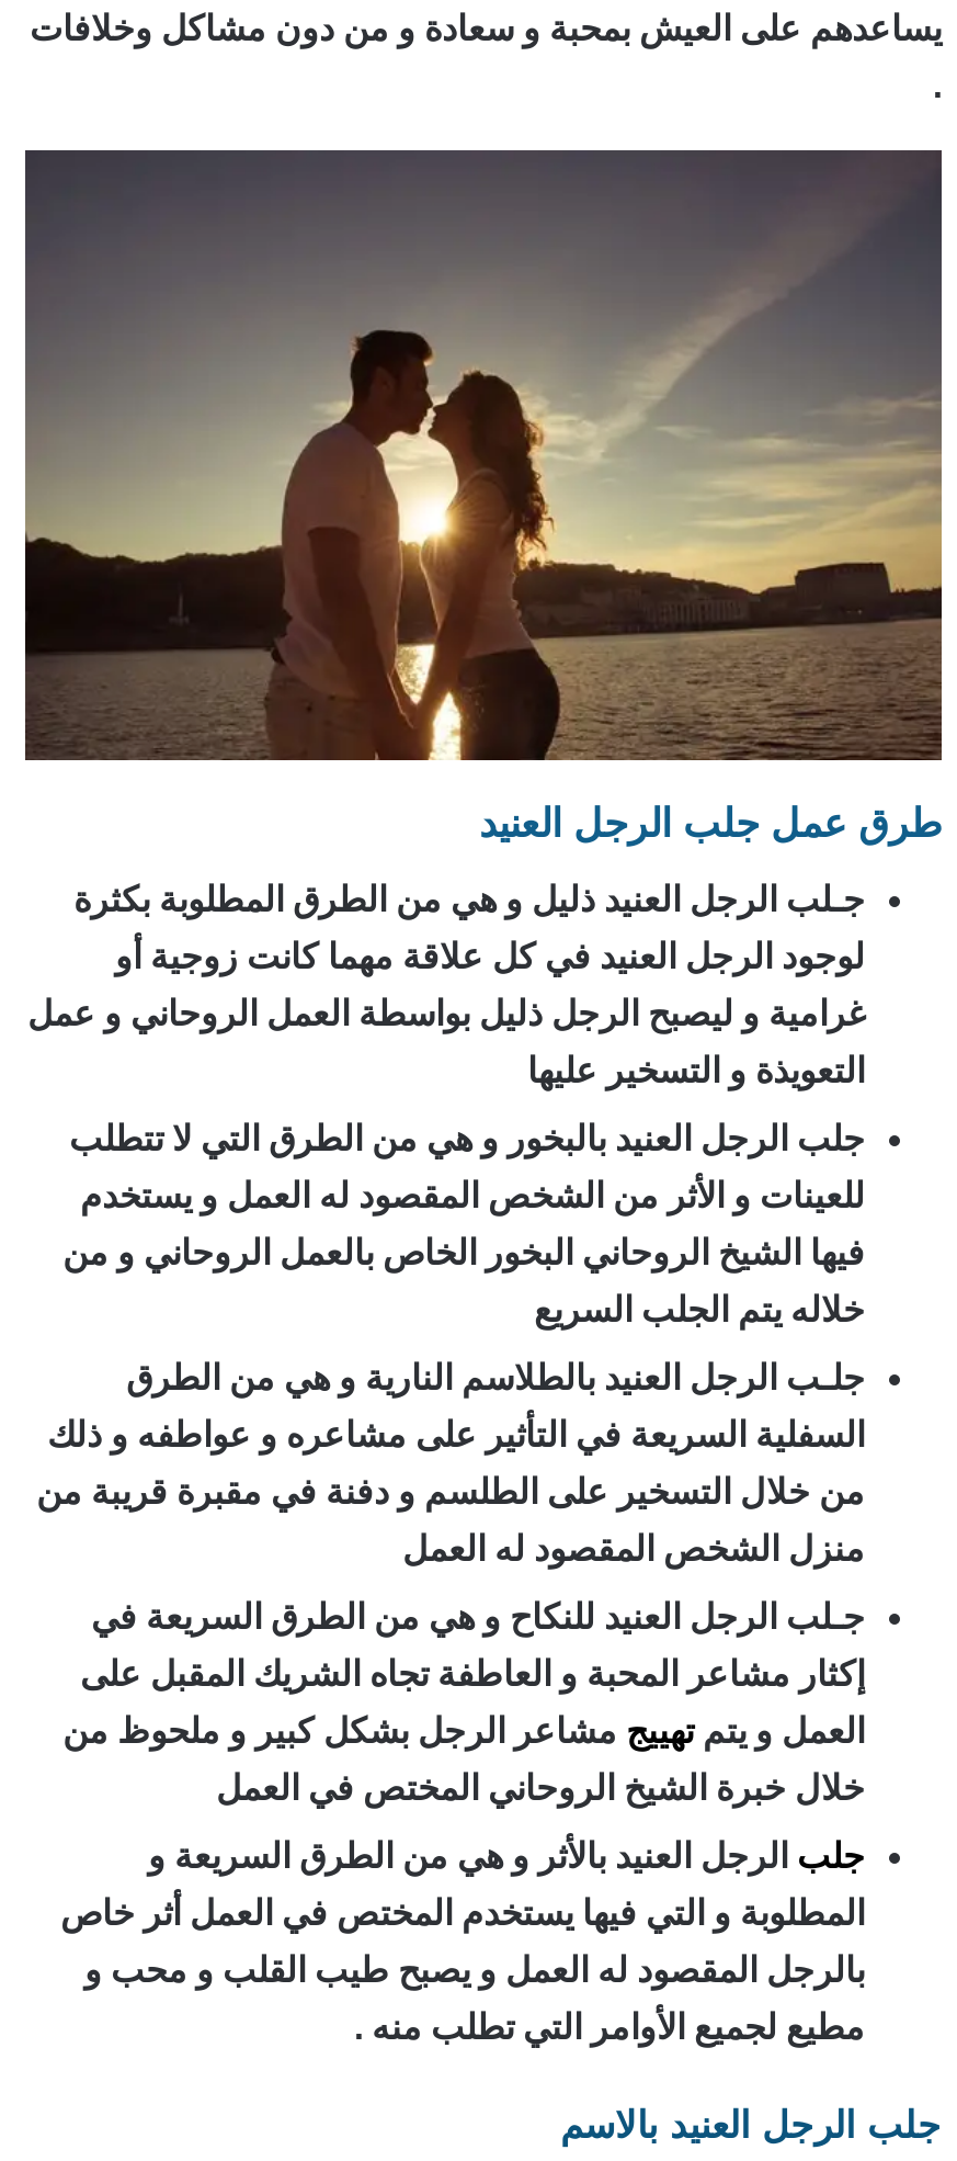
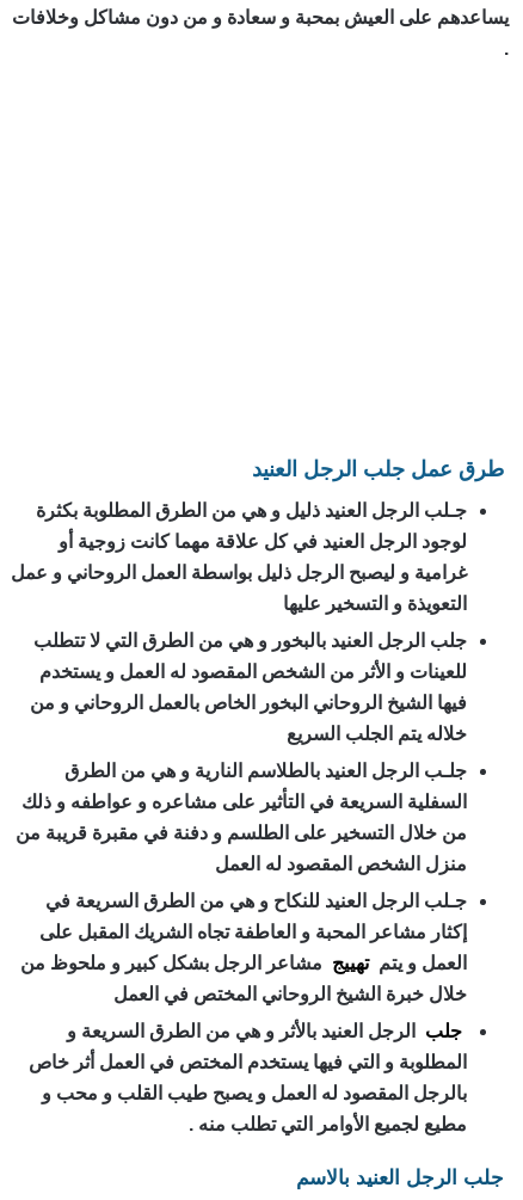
[23,148,944,762] [image] -> none

